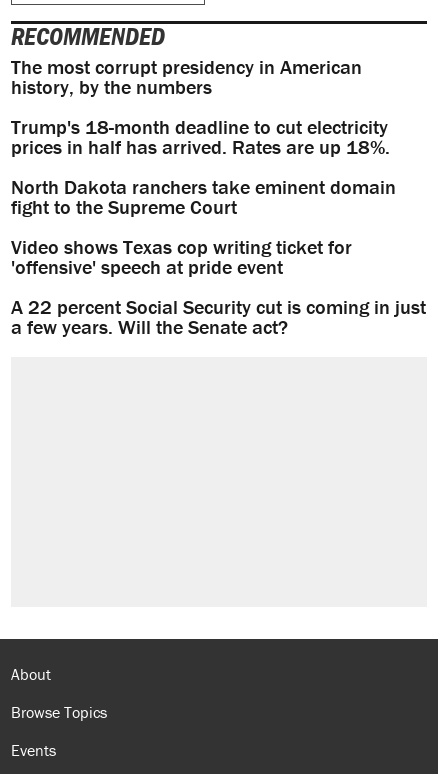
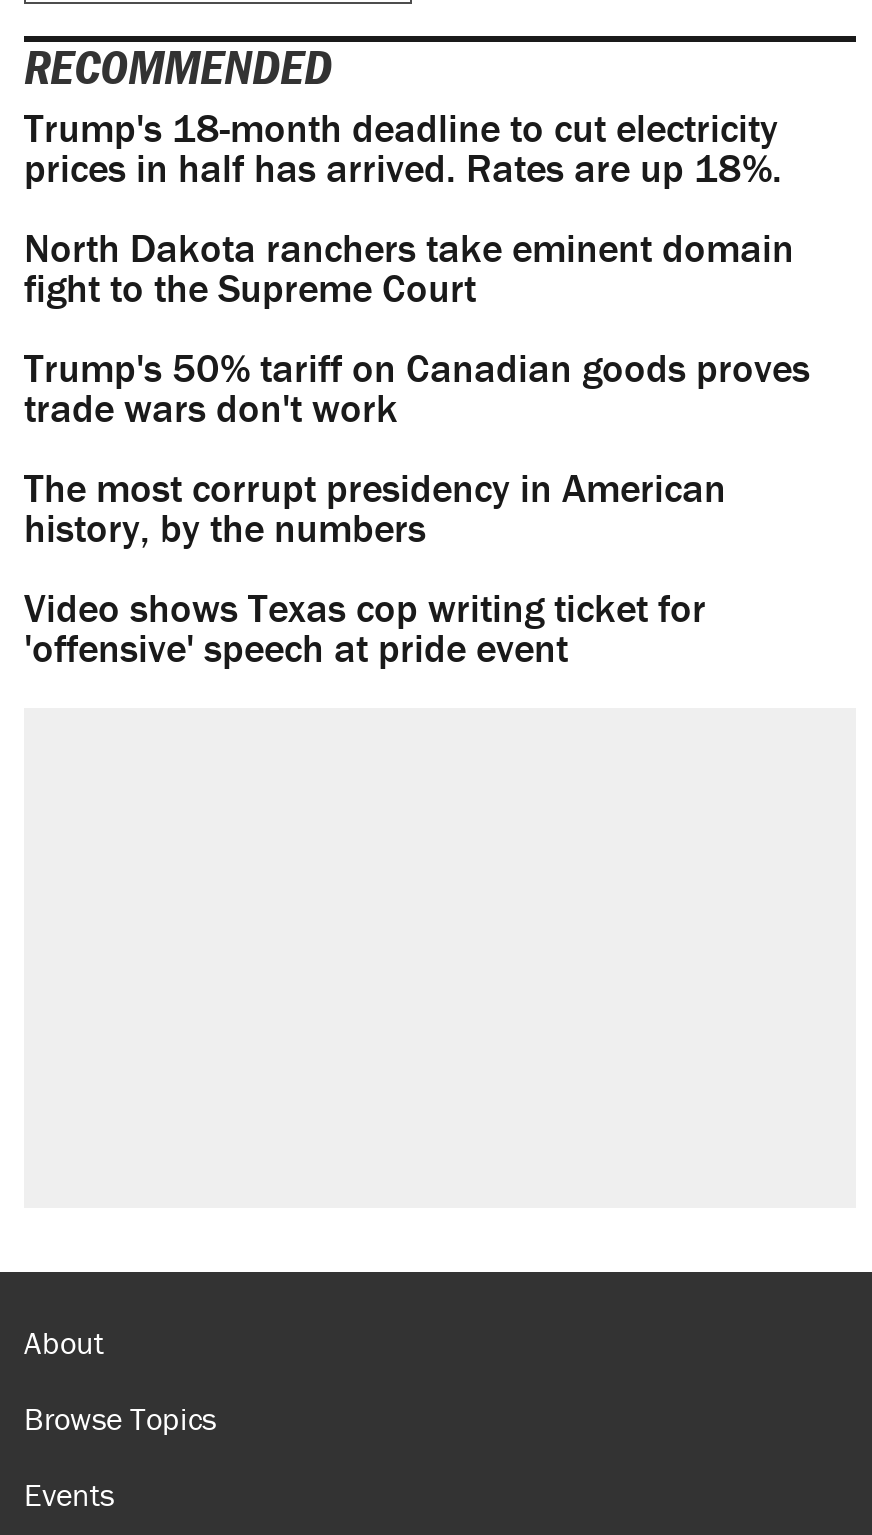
moved [11,54,362,99] -> [24,462,726,552]: The most corrupt presidency in American | history, by the numbers
moved [11,114,396,219] -> [24,102,794,312]: Trump's 18-month deadline to cut electricity | prices in half has arrived. Rates are up 18%. | North Dakota ranchers take eminent domain | fight to the Supreme Court
none -> [24,342,810,432] Trump's 50% tariff on Canadian goods proves | trade wars don't work
moved [11,234,352,279] -> [24,582,706,672]: Video shows Texas cop writing ticket for | 'offensive' speech at pride event
[11,294,426,339] A 22 percent Social Security cut is coming in just | a few years. Will the Senate act? -> none

